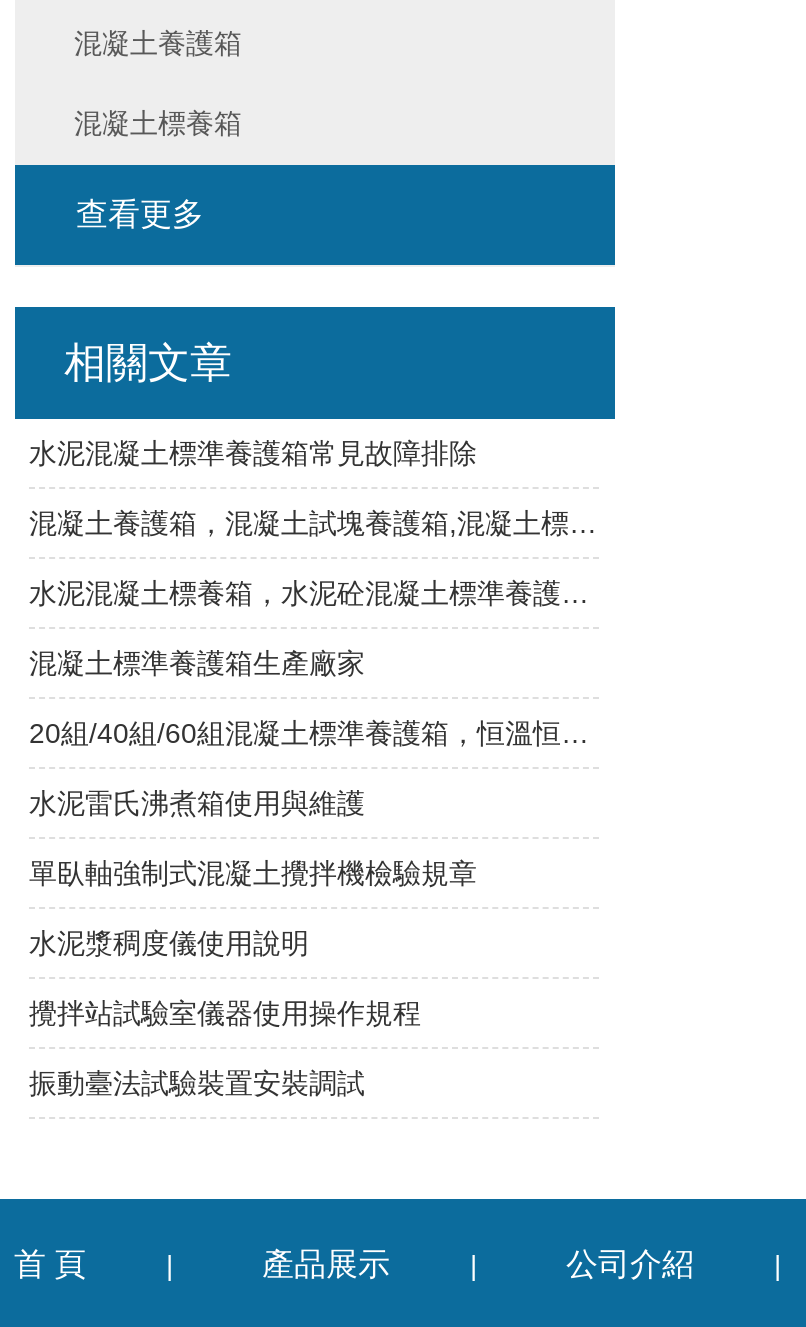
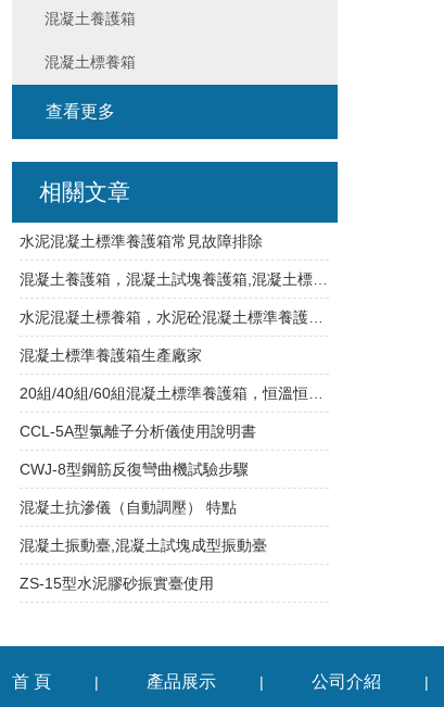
[29,787,365,819] 水泥雷氏沸煮箱使用與維護 -> [20,422,256,440] CCL-5A型氯離子分析儀使用說明書
[29,857,477,889] 單臥軸強制式混凝土攪拌機檢驗規章 -> [20,460,249,478] CWJ-8型鋼筋反復彎曲機試驗步驟
[29,927,309,959] 水泥漿稠度儀使用說明 -> [20,498,237,516] 混凝土抗滲儀（自動調壓） 特點
[29,997,421,1029] 攪拌站試驗室儀器使用操作規程 -> [20,536,267,554] 混凝土振動臺,混凝土試塊成型振動臺
[29,1067,365,1099] 振動臺法試驗裝置安裝調試 -> [20,575,214,592] ZS-15型水泥膠砂振實臺使用

